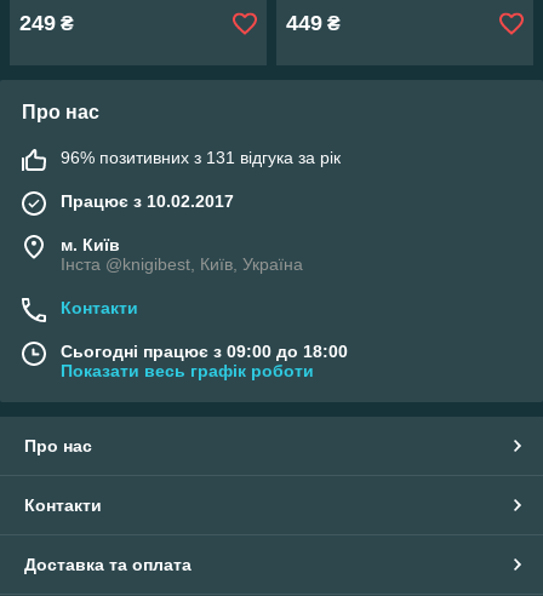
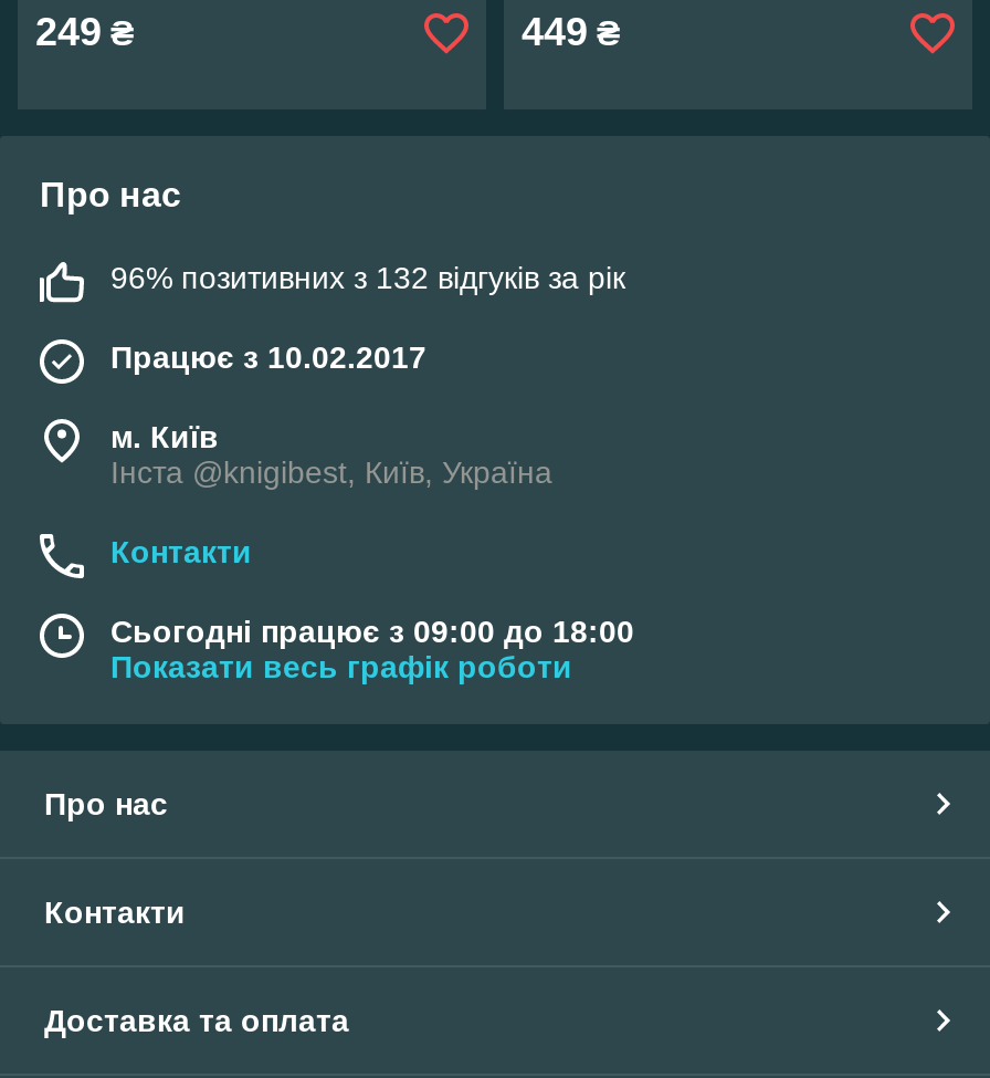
[61,148,341,167] 96% позитивних з 131 відгука за рік -> [110,260,625,295] 96% позитивних з 132 відгуків за рік

